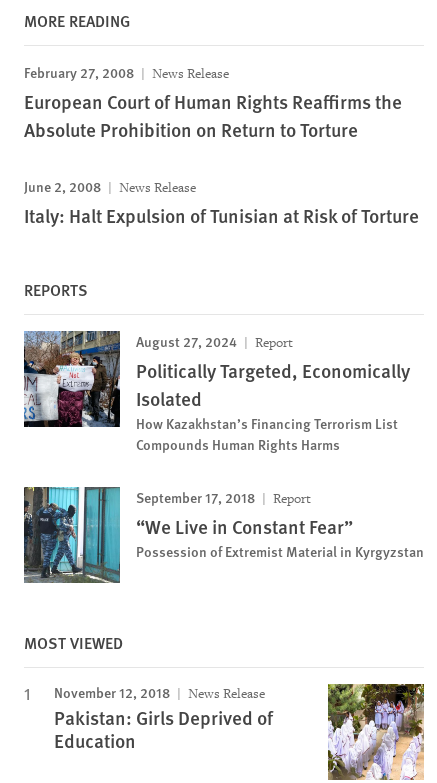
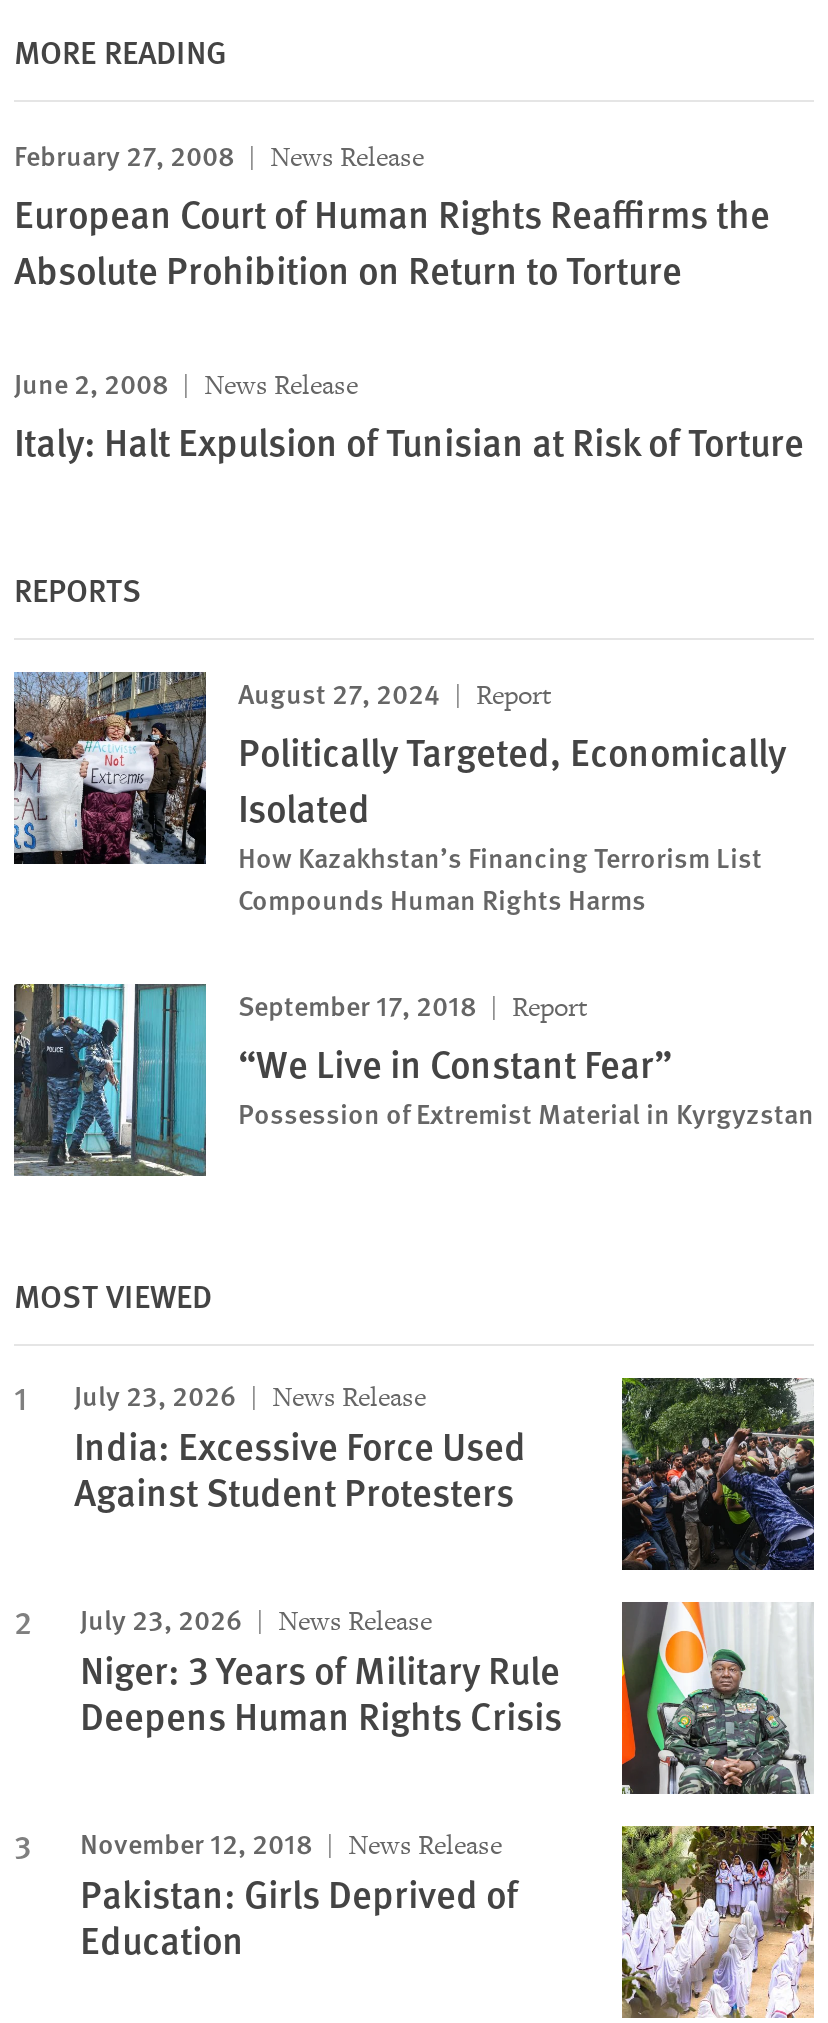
none -> [74,1374,816,1742] [image] | July 23, 2026 | News Release | India: Excessive Force Used | Against Student Protesters | July 23, 2026 | News Release | Niger: 3 Years of Military Rule | Deepens Human Rights Crisis
none -> [620,1600,814,1796] [image]

